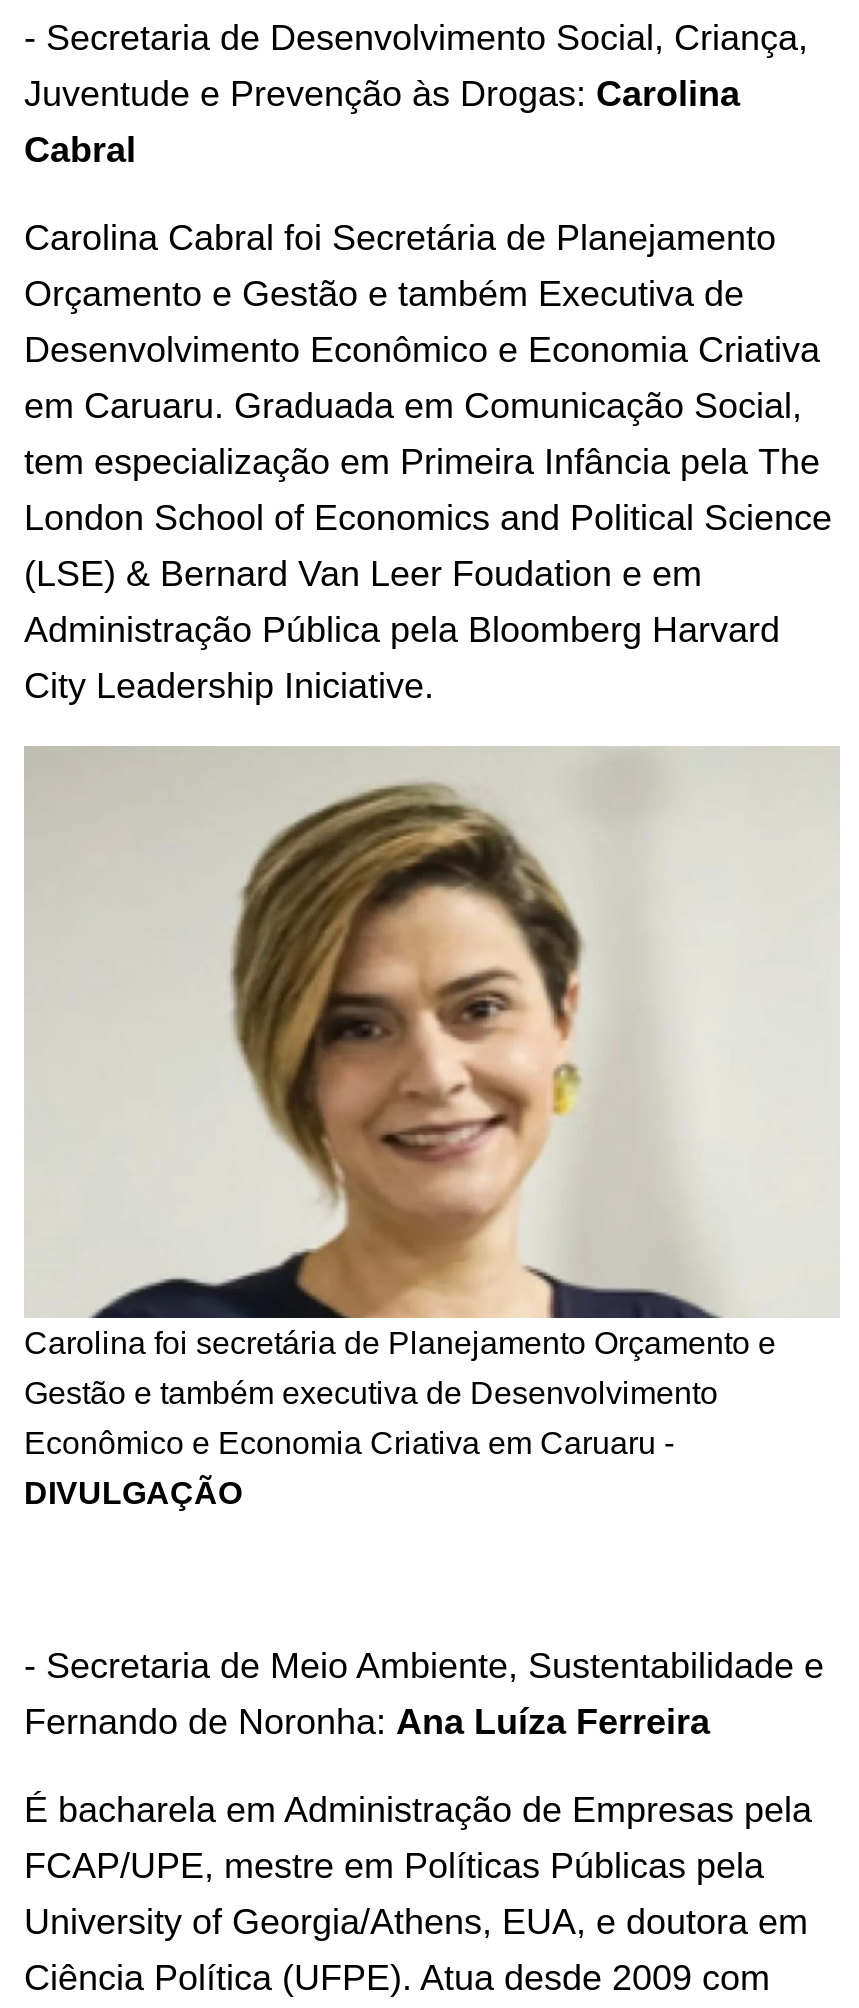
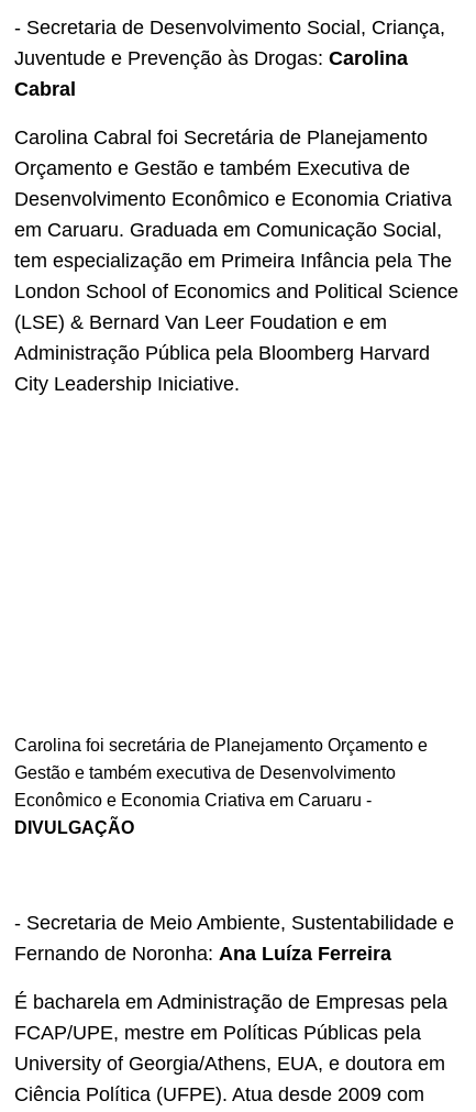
[24,745,840,1321] [image] -> none

